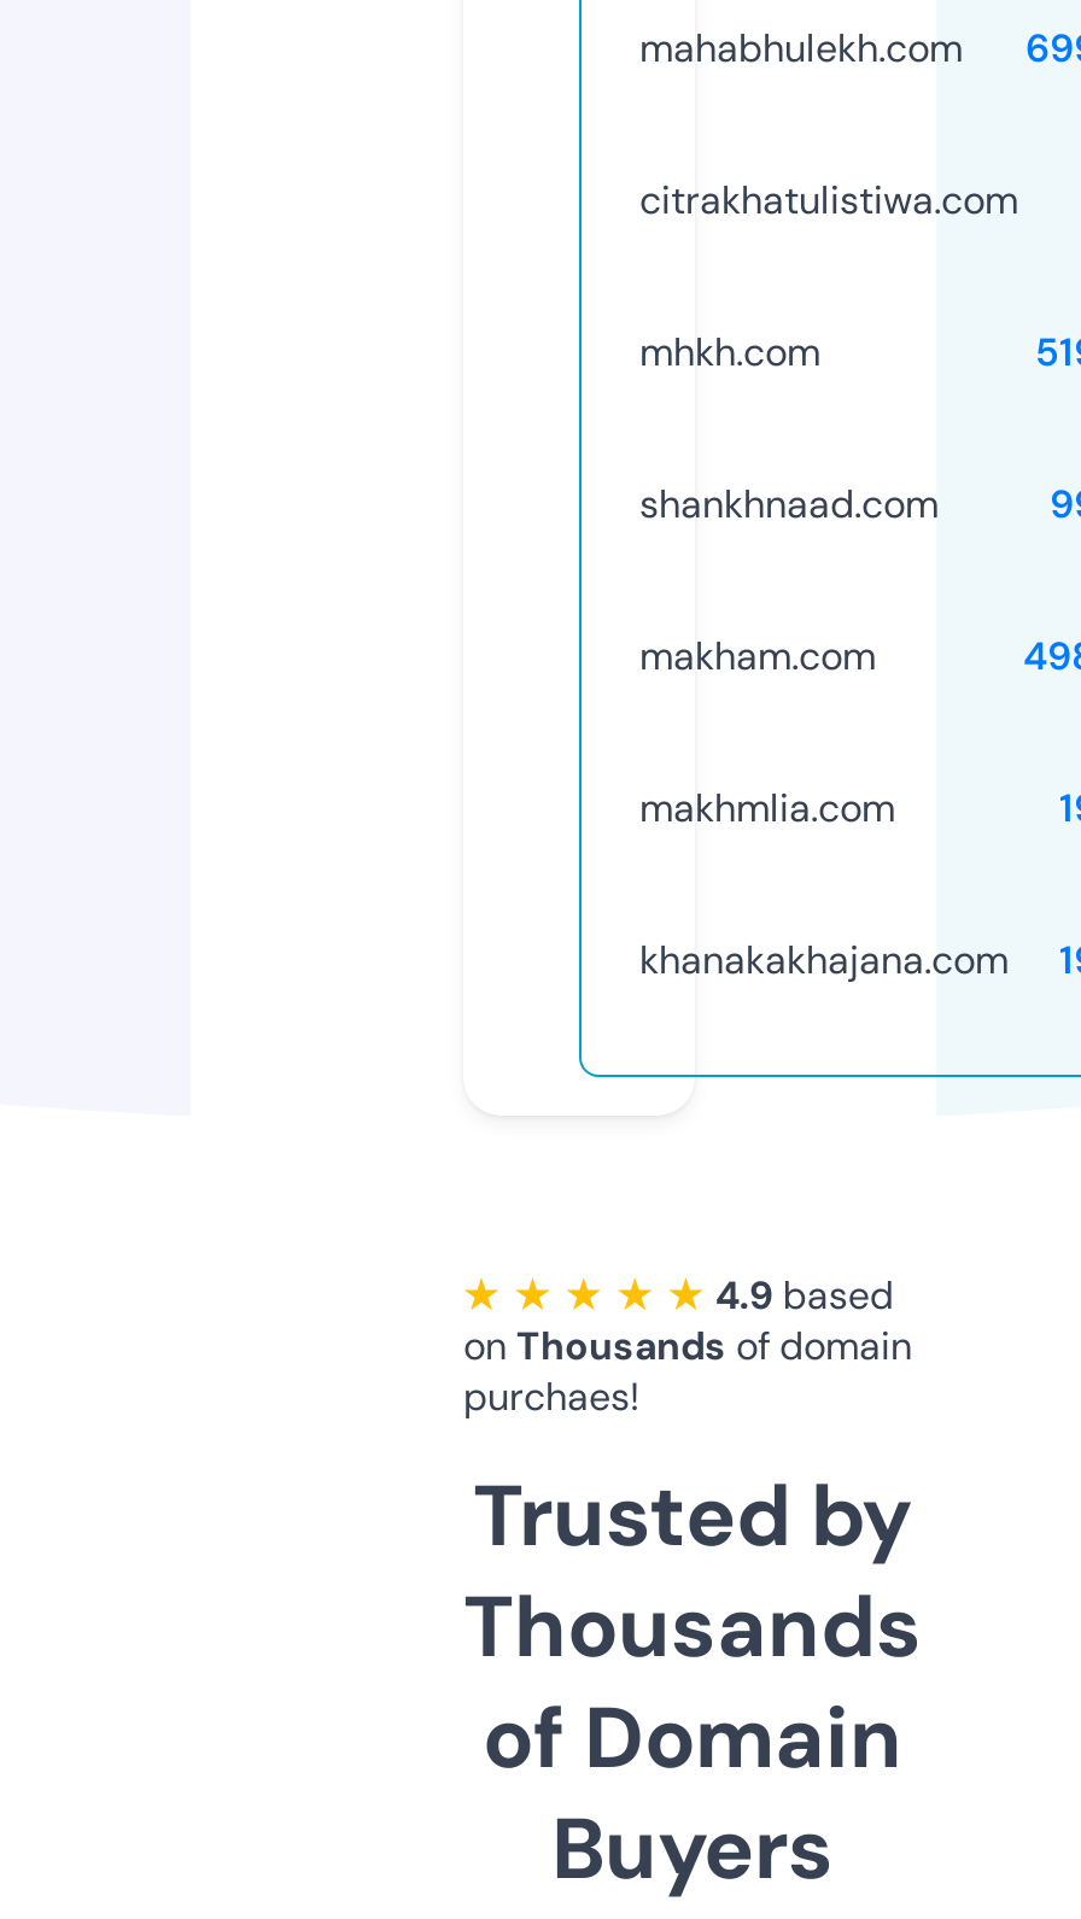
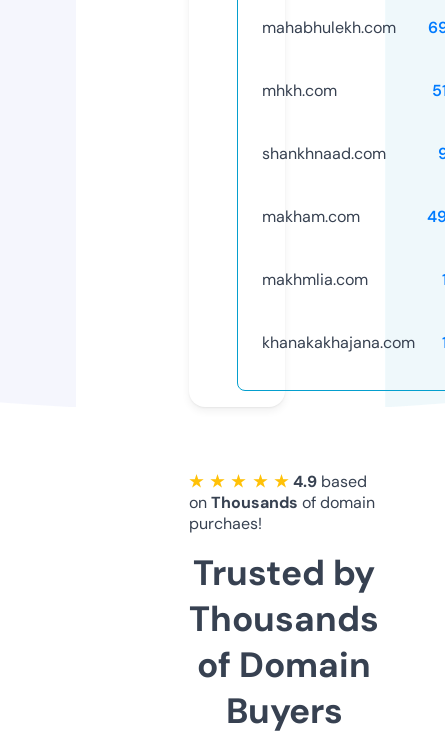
[639,174,1018,225] citrakhatulistiwa.com -> none

